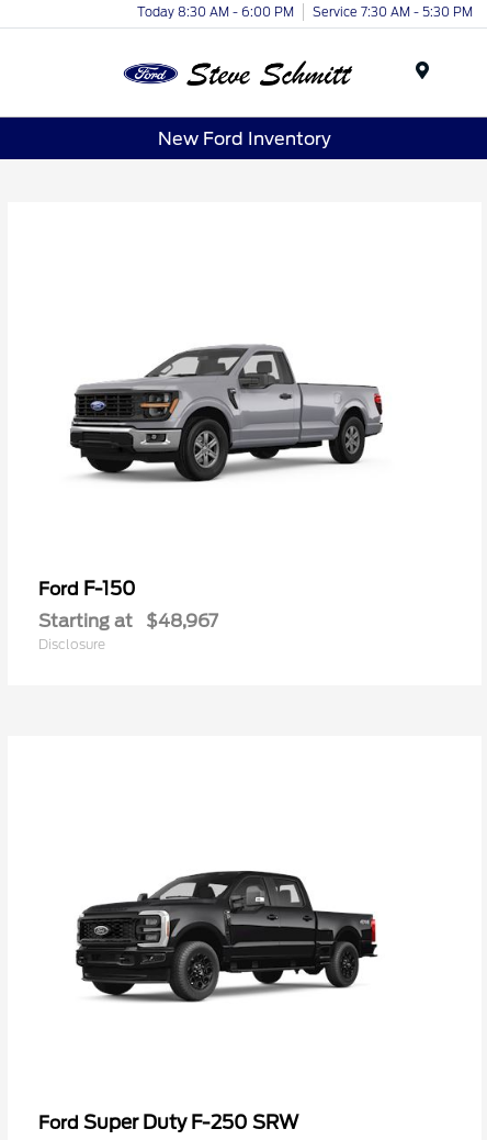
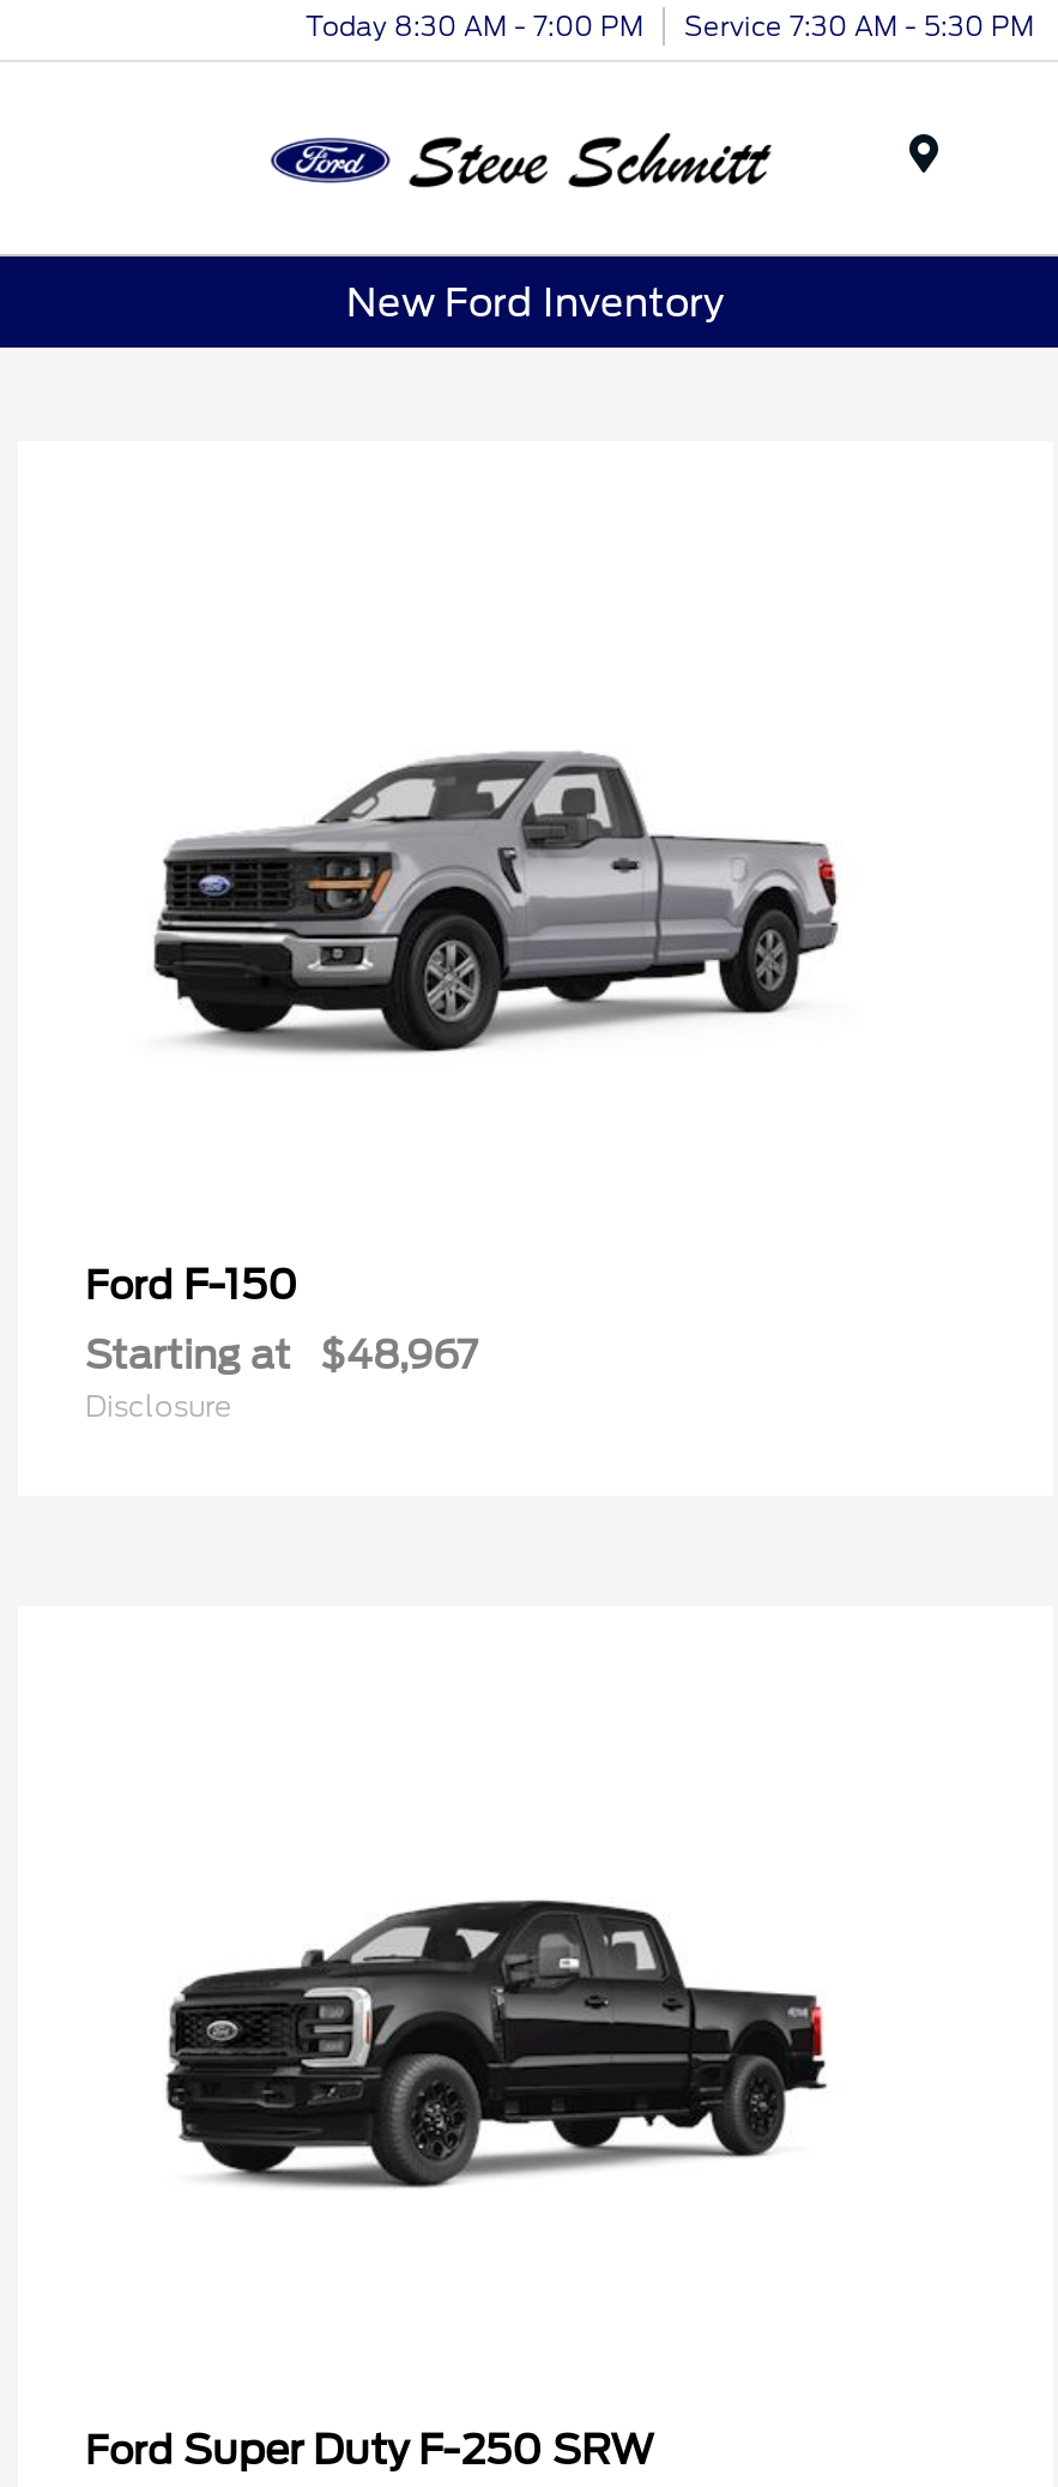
[137,4,473,19] Today 8:30 AM - 6:00 PM Service 7:30 AM - 5:30 PM -> [306,8,1034,42] Today 8:30 AM - 7:00 PM Service 7:30 AM - 5:30 PM

